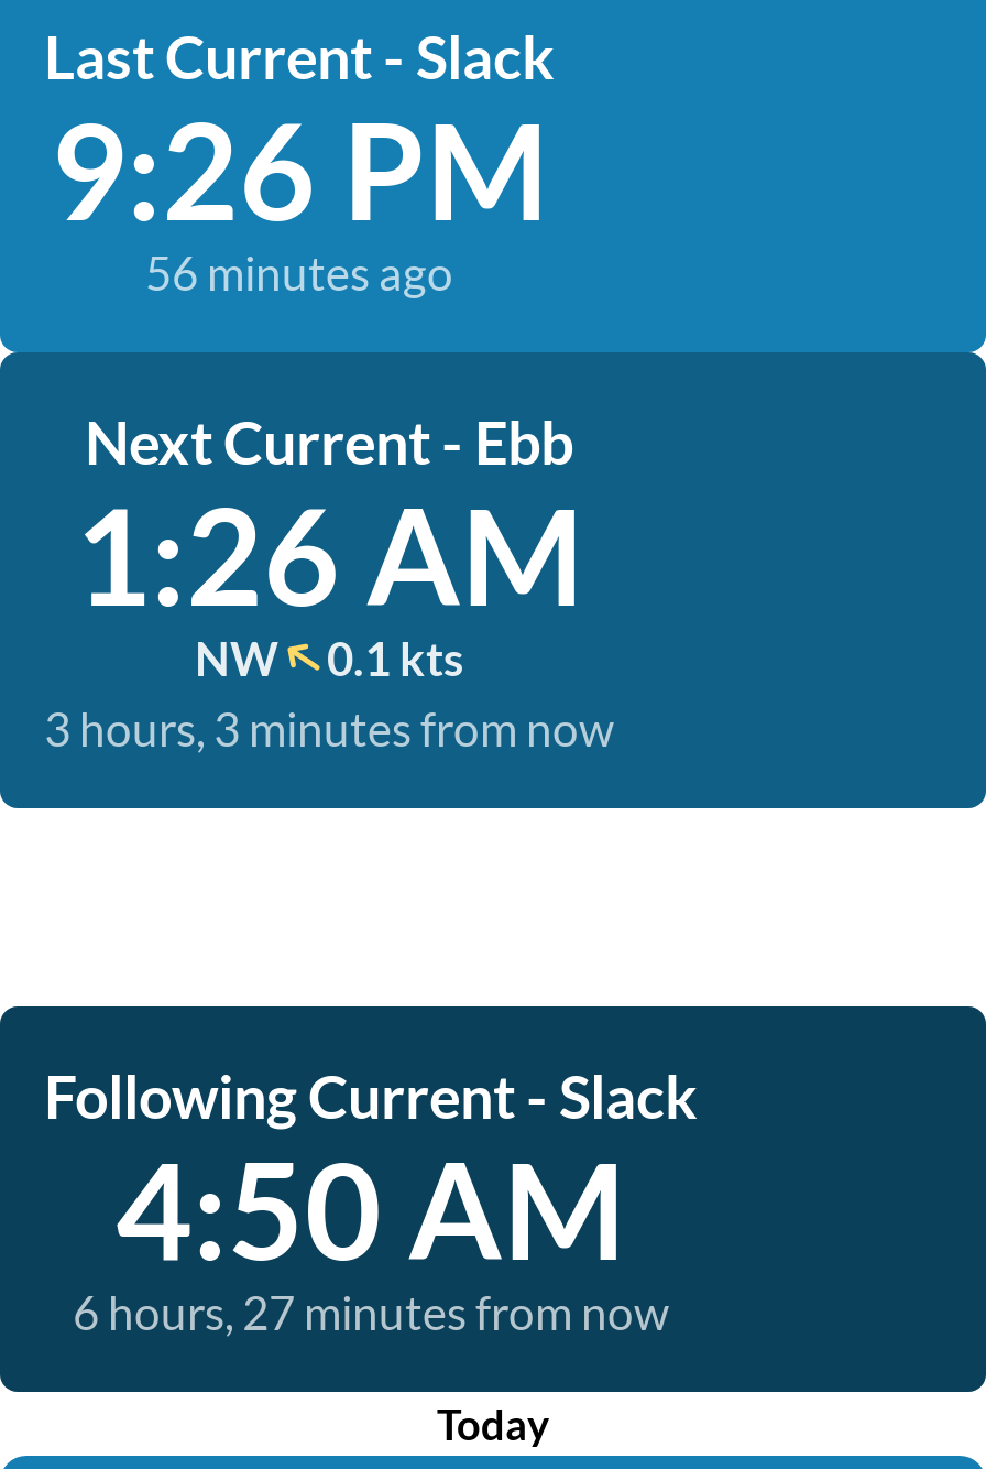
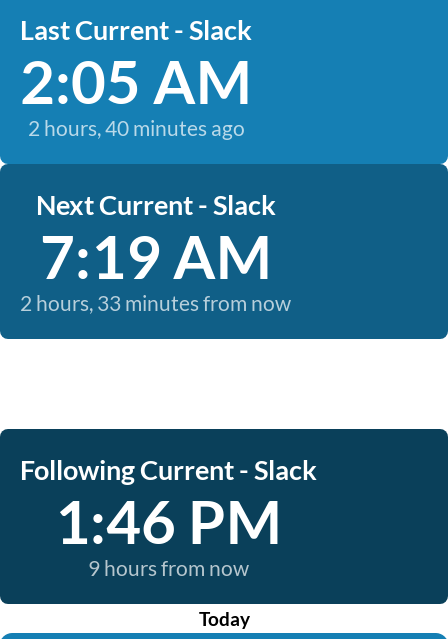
[50,90,549,300] 9:26 PM | 56 minutes ago -> [20,45,252,140] 2:05 AM | 2 hours, 40 minutes ago
[44,405,614,755] Next Current - Ebb | 1:26 AM | NW | 0.1 kts | 3 hours, 3 minutes from now -> [20,188,291,315] Next Current - Slack | 7:19 AM | 2 hours, 33 minutes from now
[73,1130,669,1339] 4:50 AM | 6 hours, 27 minutes from now -> [55,485,282,580] 1:46 PM | 9 hours from now

